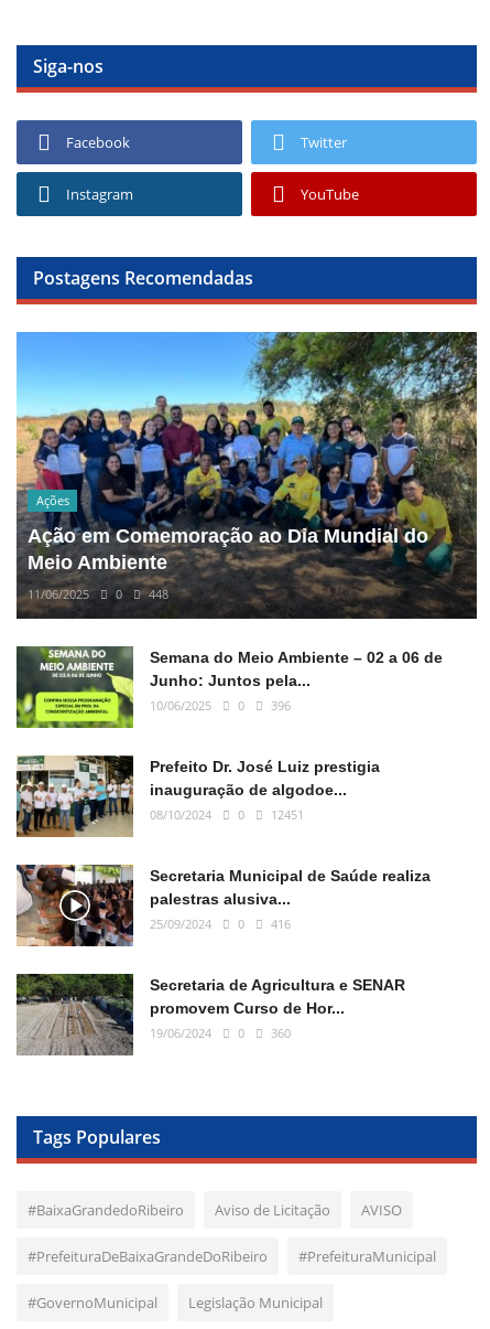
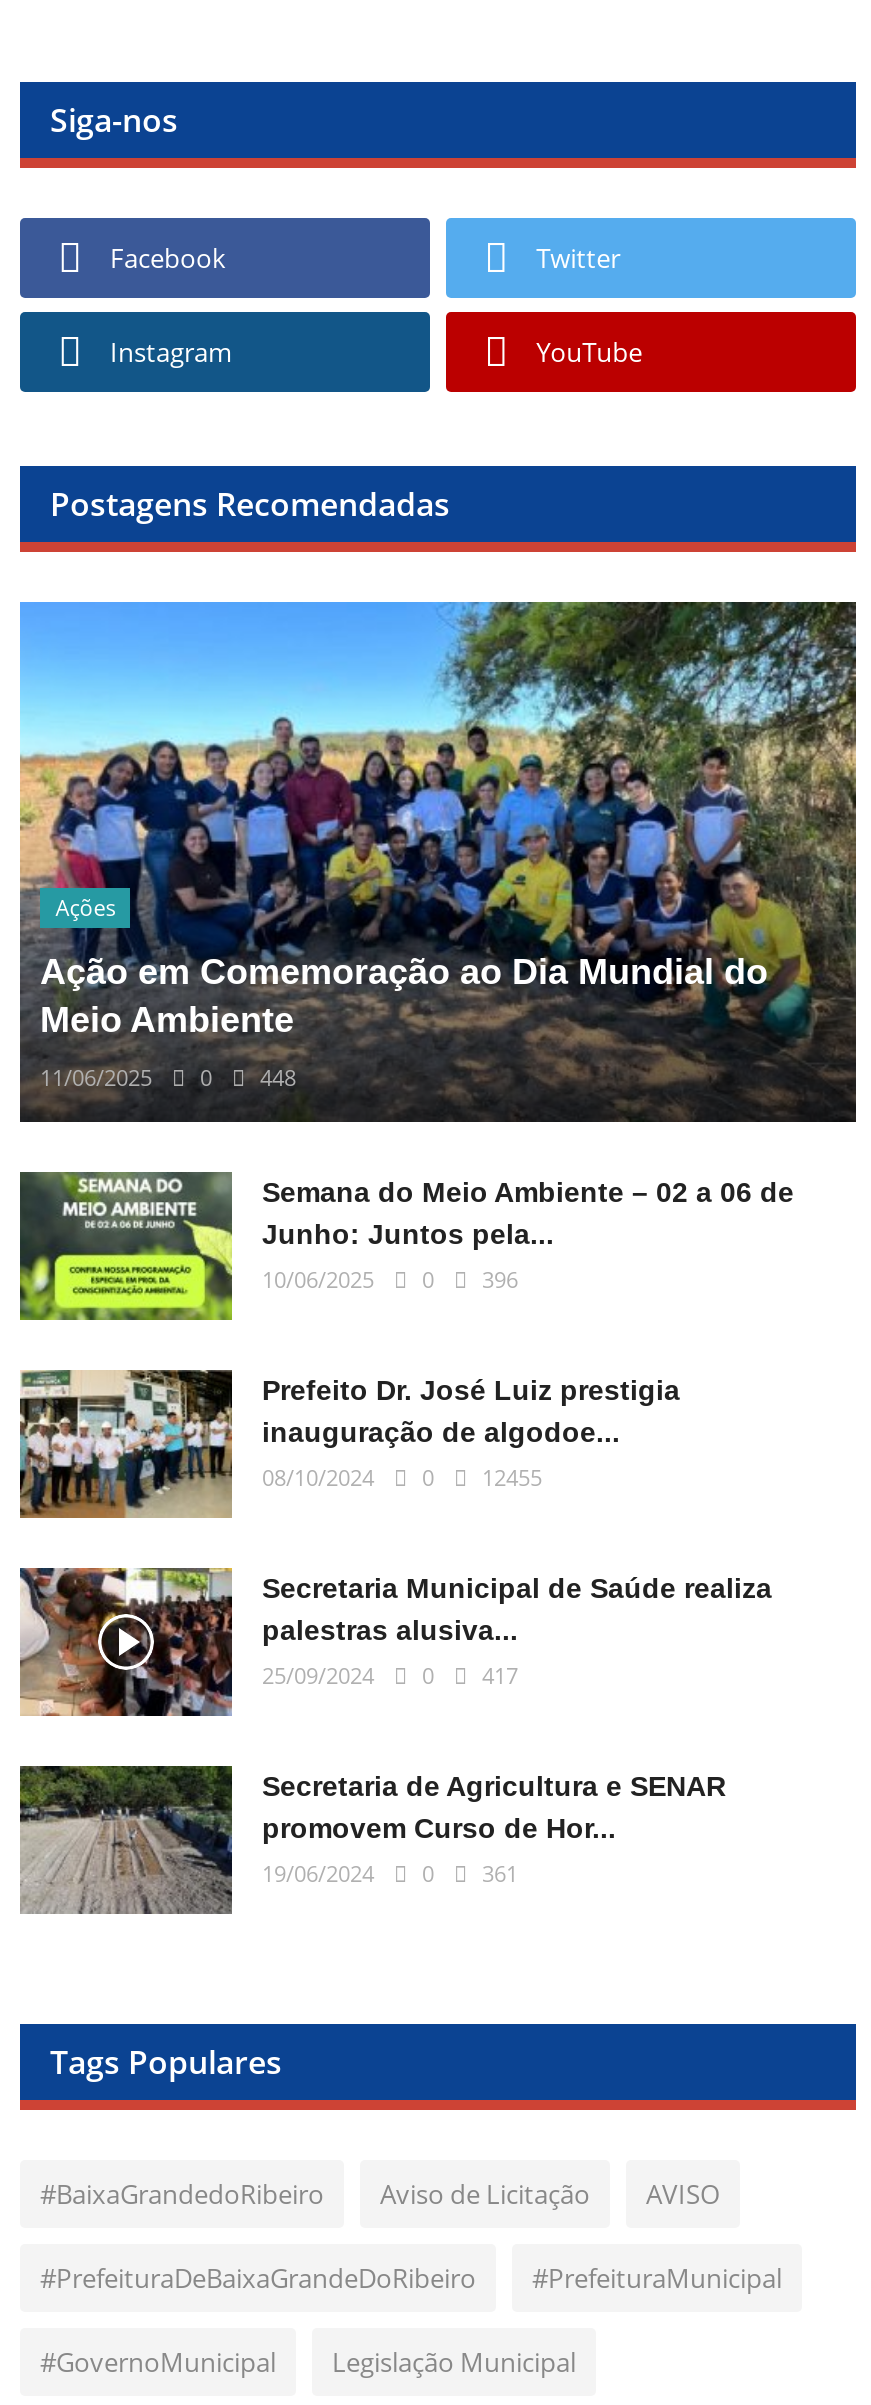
[150,806,304,823] 08/10/2024 0 12451 -> [262,1462,542,1492] 08/10/2024 0 12455
[150,916,291,932] 25/09/2024 0 416 -> [262,1660,518,1690] 25/09/2024 0 417
[150,1025,291,1041] 19/06/2024 0 360 -> [262,1858,518,1888] 19/06/2024 0 361

